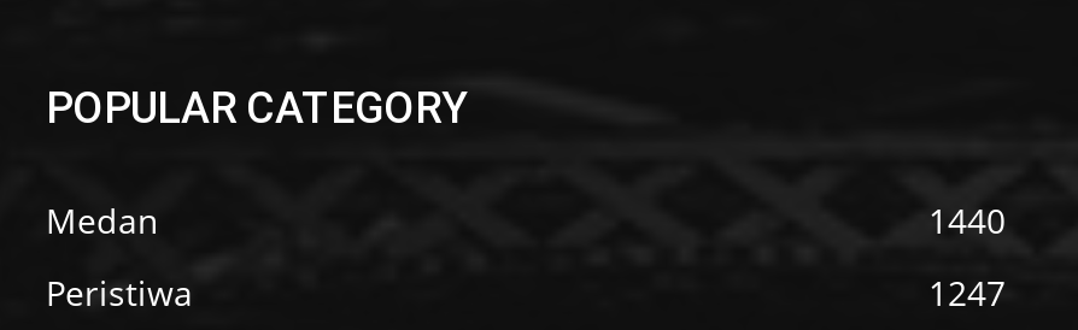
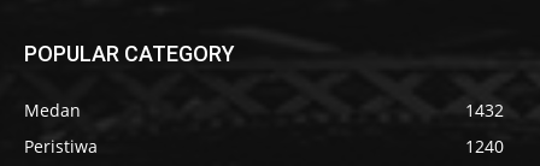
[928,198,1006,243] 1440 -> [465,99,504,121] 1432
[928,270,1006,316] 1247 -> [465,135,504,158] 1240

